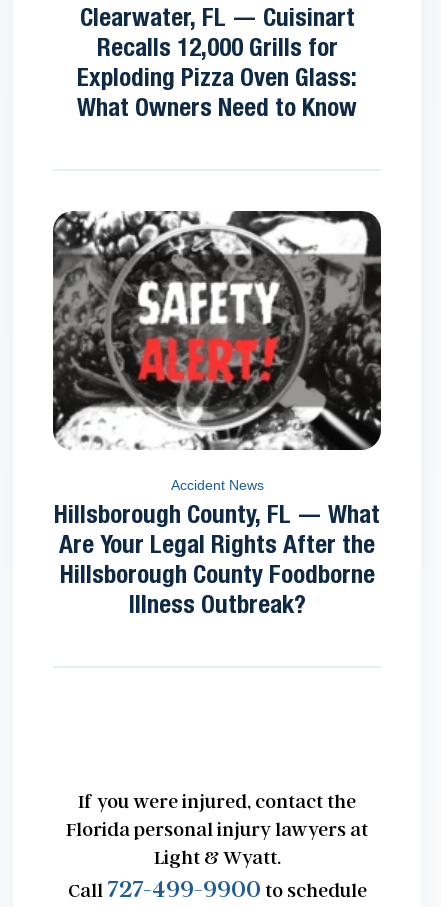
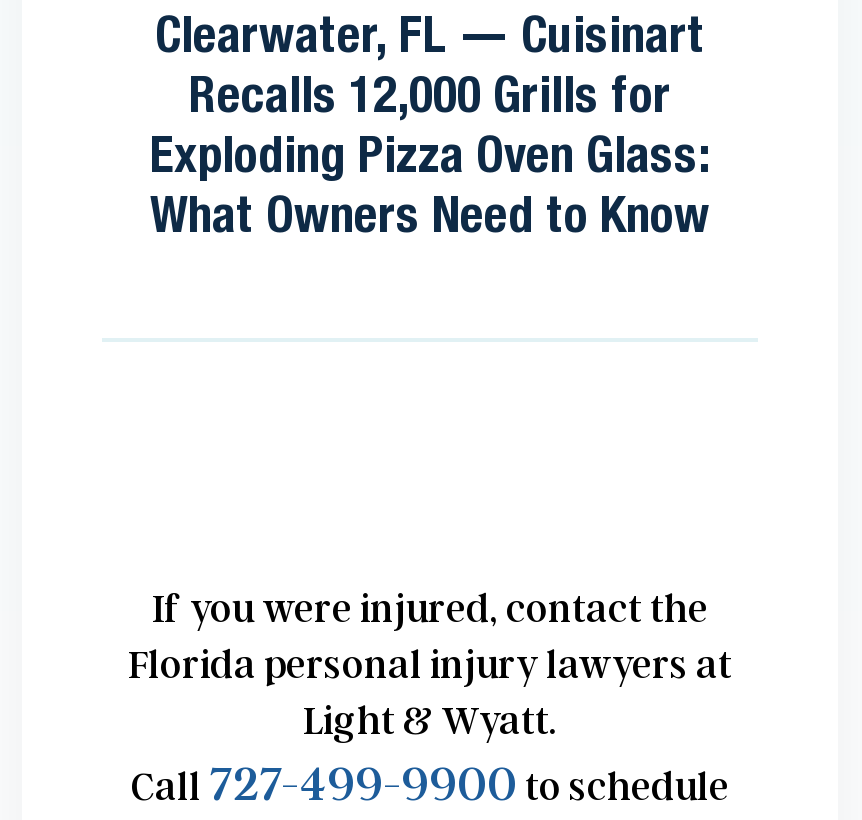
[52,210,382,618] [image] | Accident News | Hillsborough County, FL — What | Are Your Legal Rights After the | Hillsborough County Foodborne | Illness Outbreak? -> none

